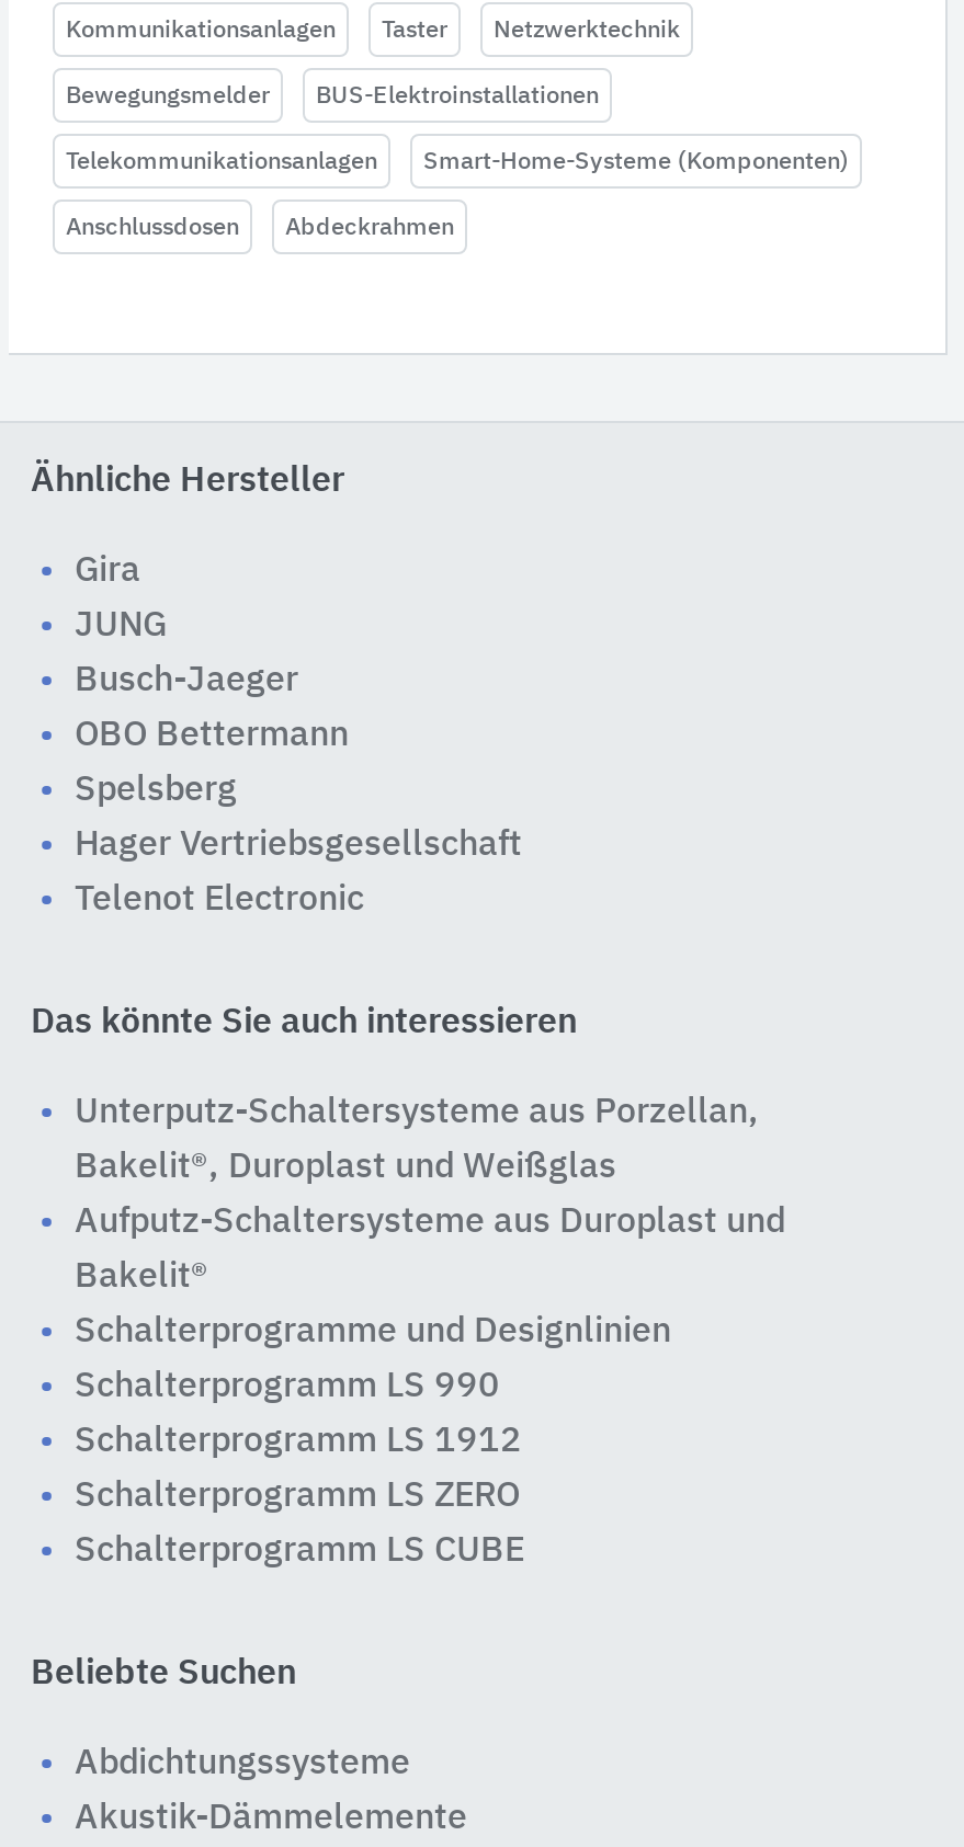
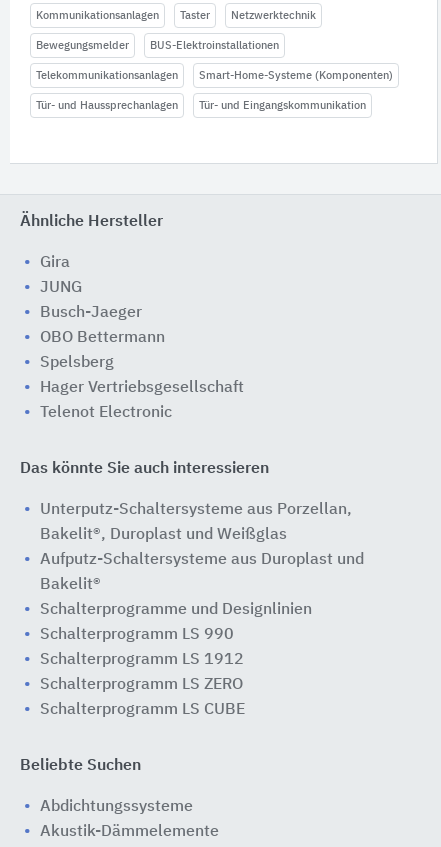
[66,215,454,239] Anschlussdosen | Abdeckrahmen -> [36,100,366,111] Tür- und Haussprechanlagen | Tür- und Eingangskommunikation

